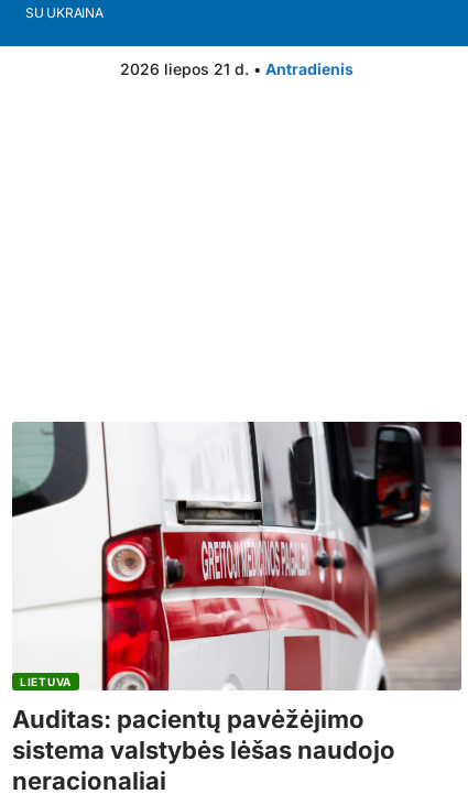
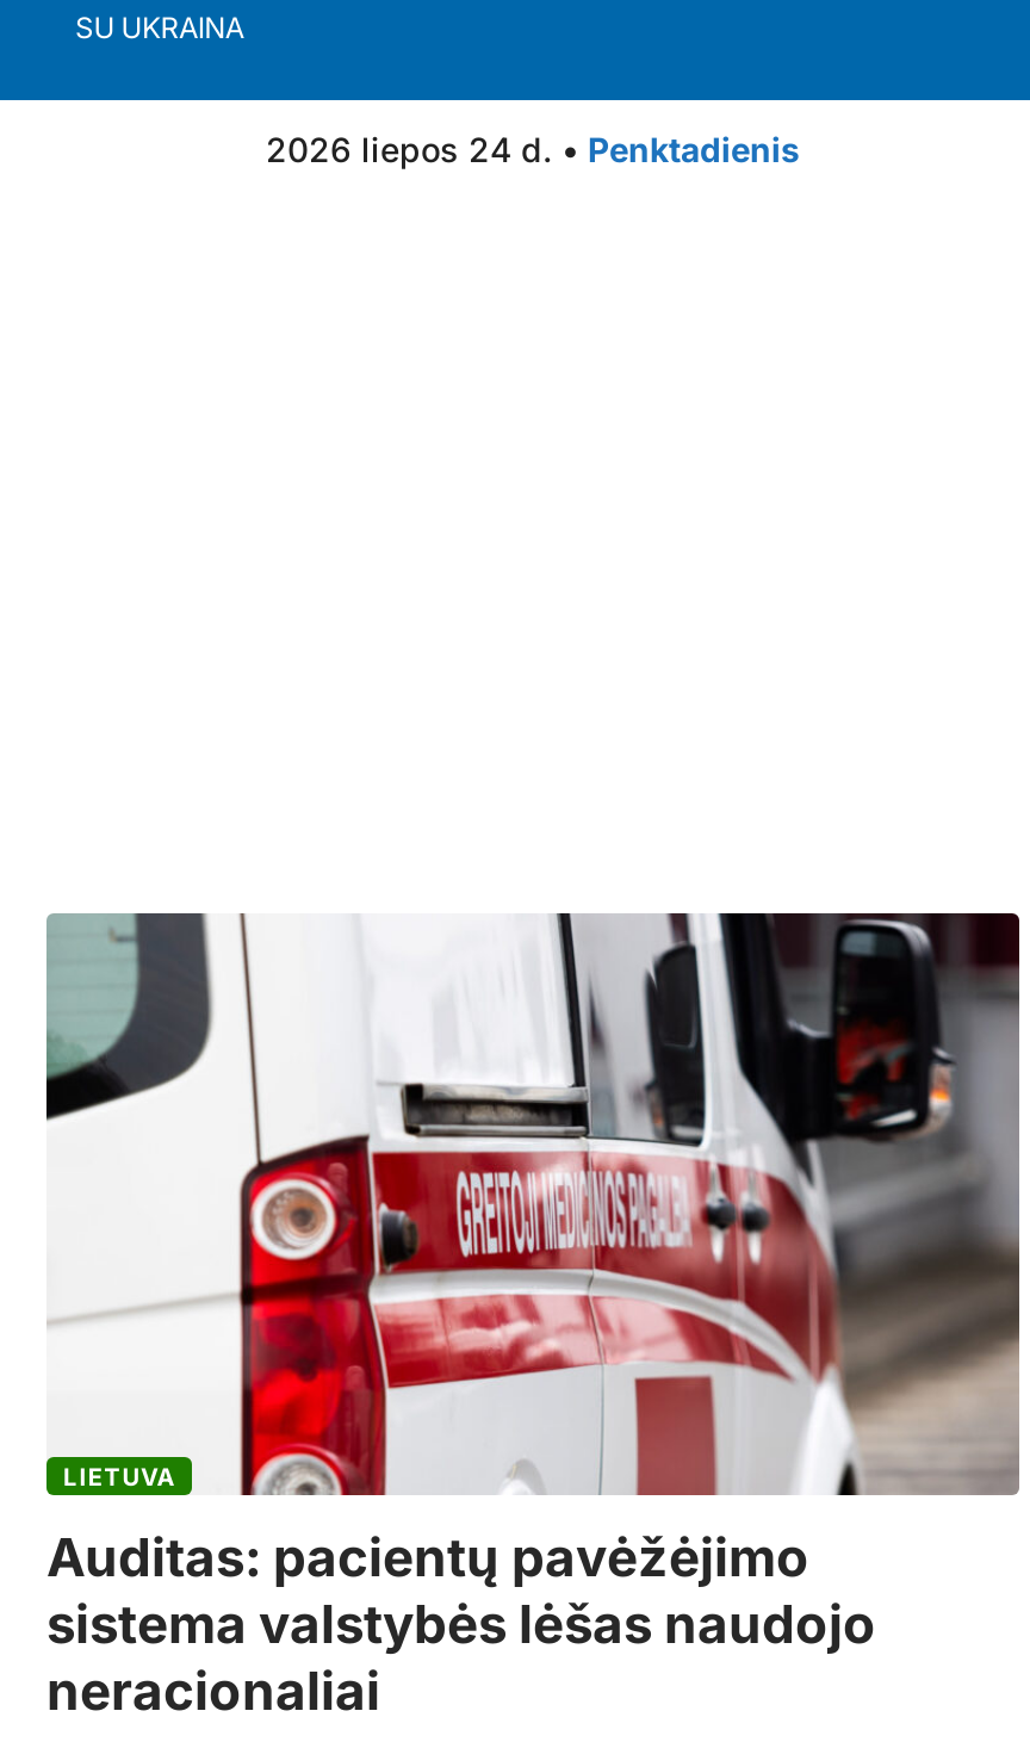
[120,59,353,78] 2026 liepos 21 d. • Antradienis -> [266,128,800,169] 2026 liepos 24 d. • Penktadienis

